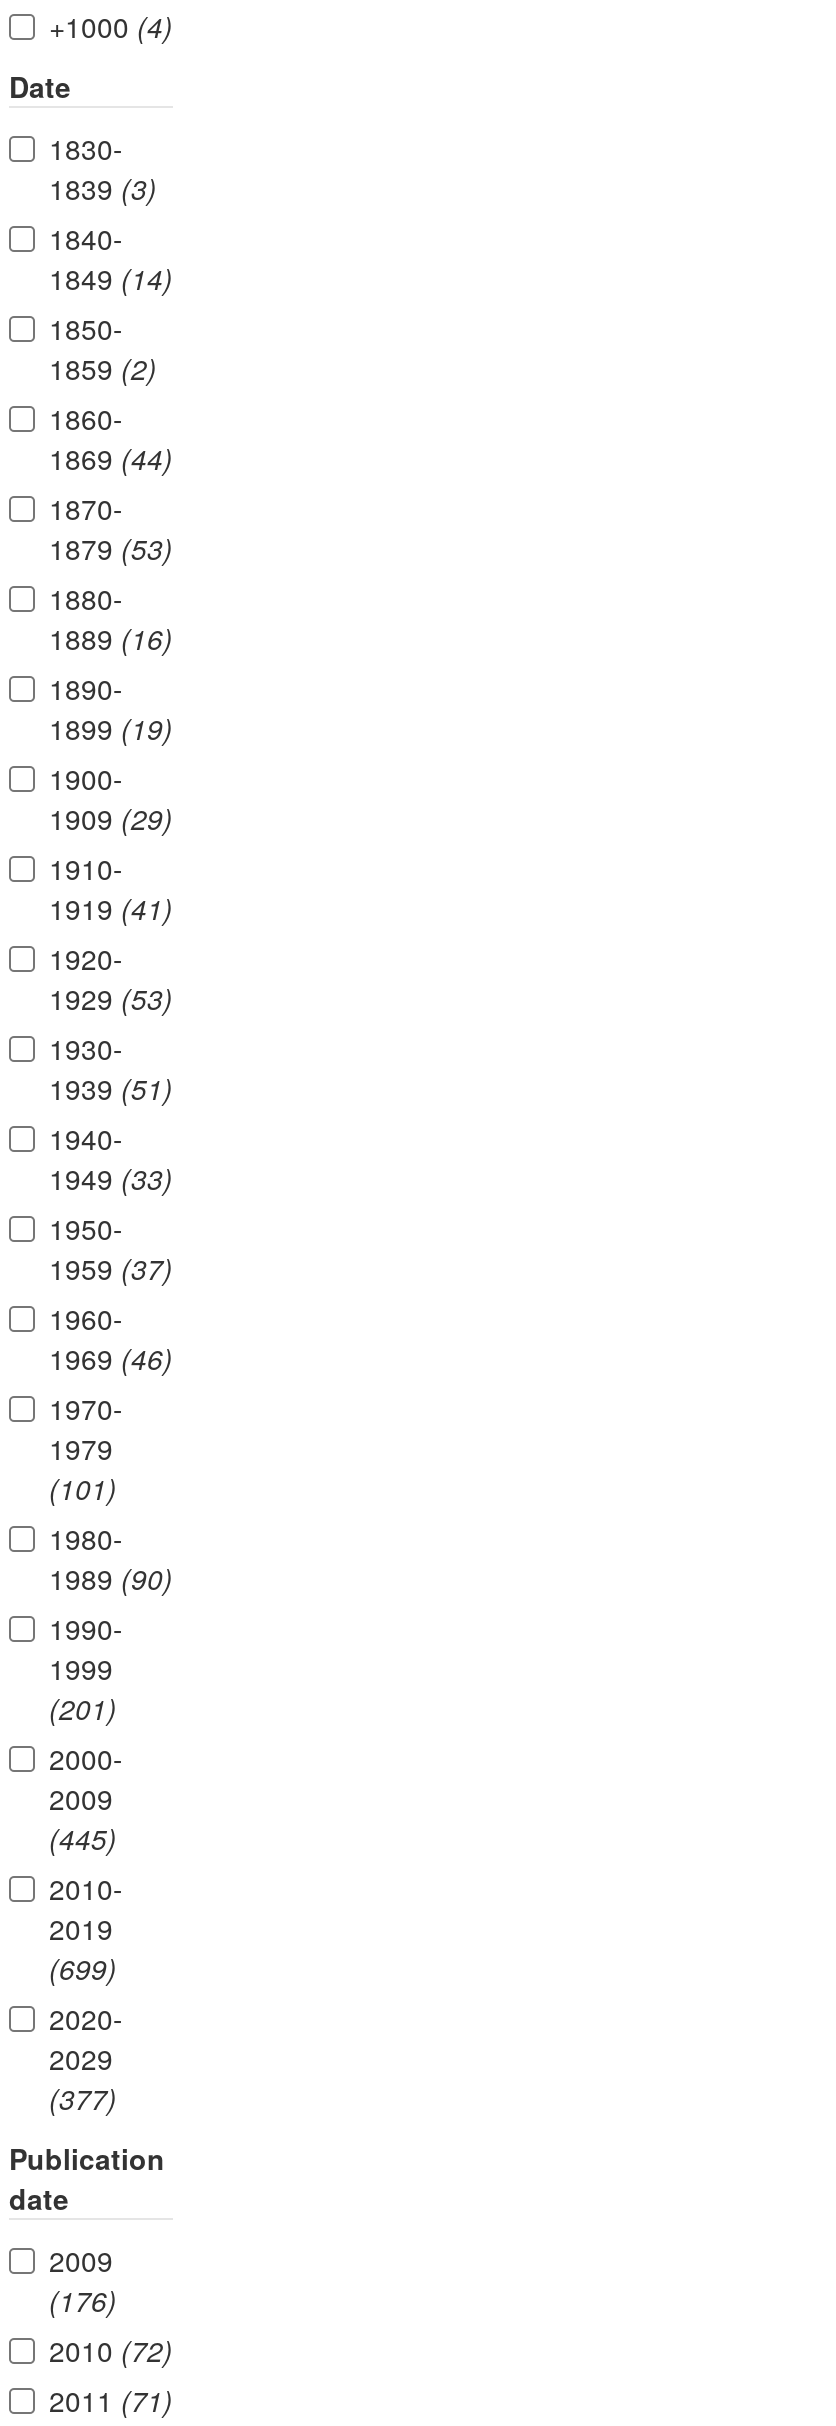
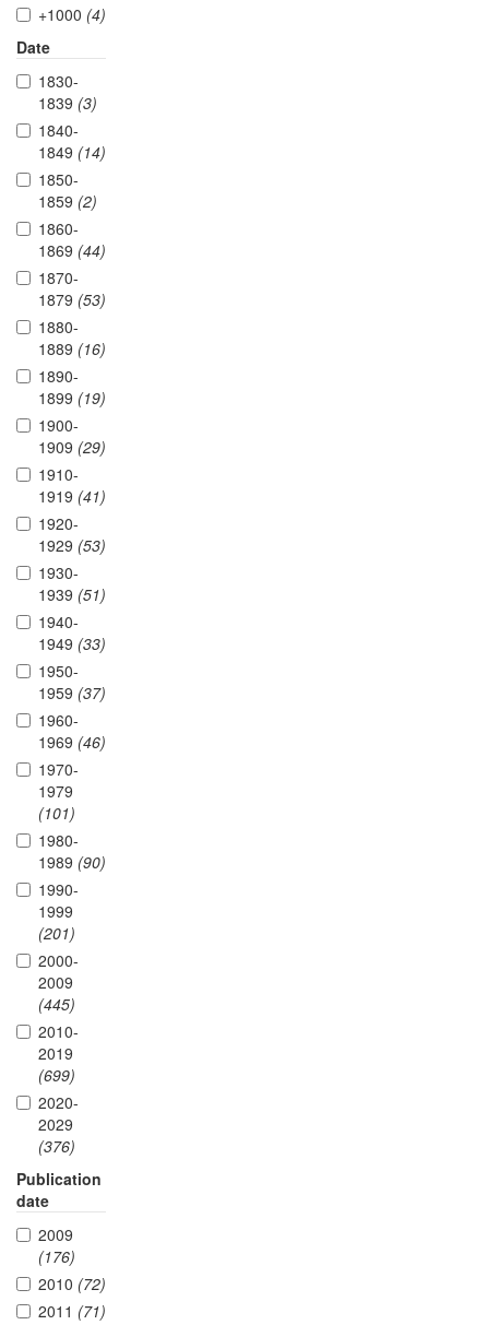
[49,2078,117,2118] (377) -> [38,1135,75,1157] (376)

